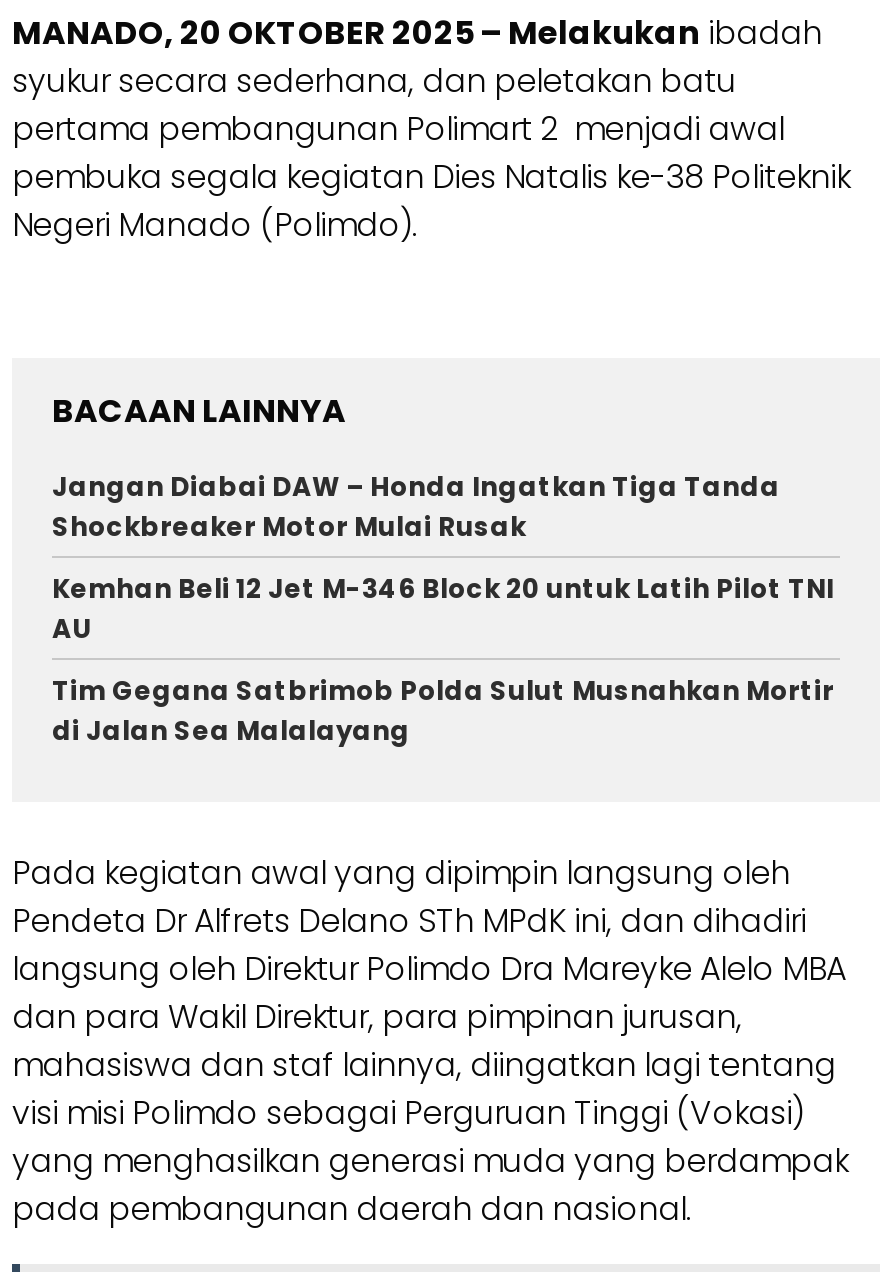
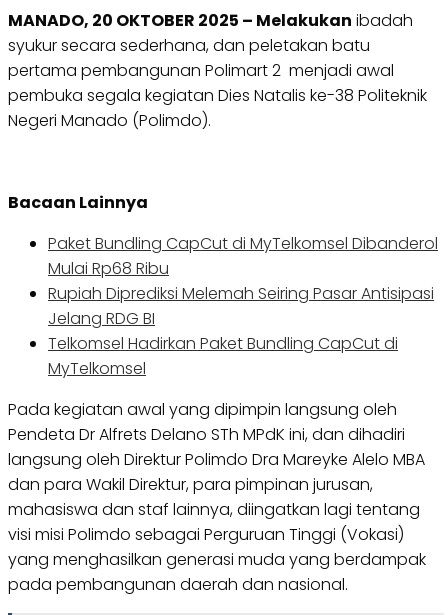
[52,387,834,749] BACAAN LAINNYA | Jangan Diabai DAW – Honda Ingatkan Tiga Tanda | Shockbreaker Motor Mulai Rusak | Kemhan Beli 12 Jet M-346 Block 20 untuk Latih Pilot TNI | AU | Tim Gegana Satbrimob Polda Sulut Musnahkan Mortir | di Jalan Sea Malalayang -> [8,191,438,380] Bacaan Lainnya | Paket Bundling CapCut di MyTelkomsel Dibanderol | Mulai Rp68 Ribu | Rupiah Diprediksi Melemah Seiring Pasar Antisipasi | Jelang RDG BI | Telkomsel Hadirkan Paket Bundling CapCut di | MyTelkomsel

